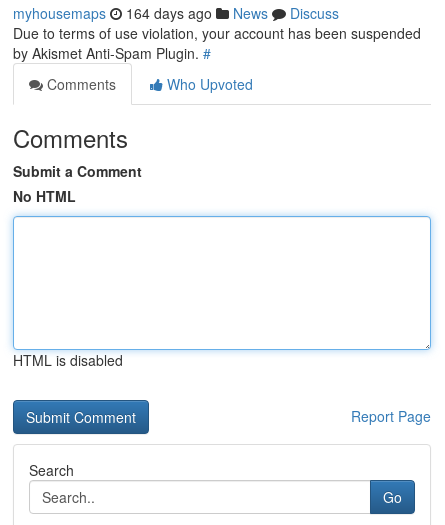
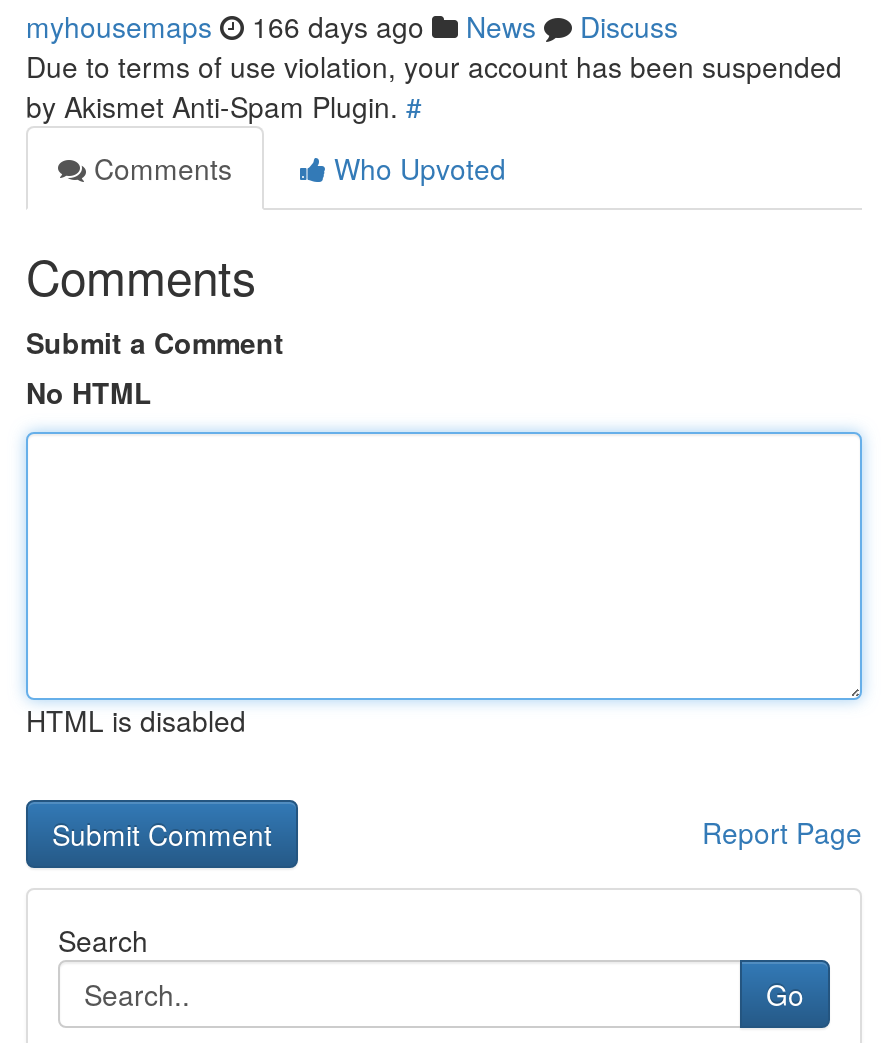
[13,3,339,23] myhousemaps 164 days ago News Discuss -> [26,6,678,46] myhousemaps 166 days ago News Discuss

